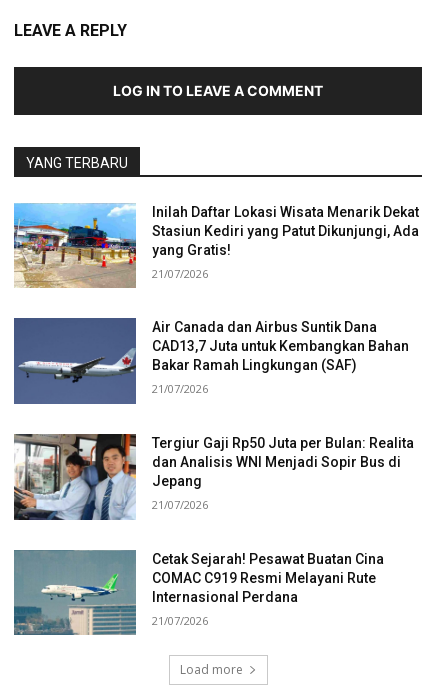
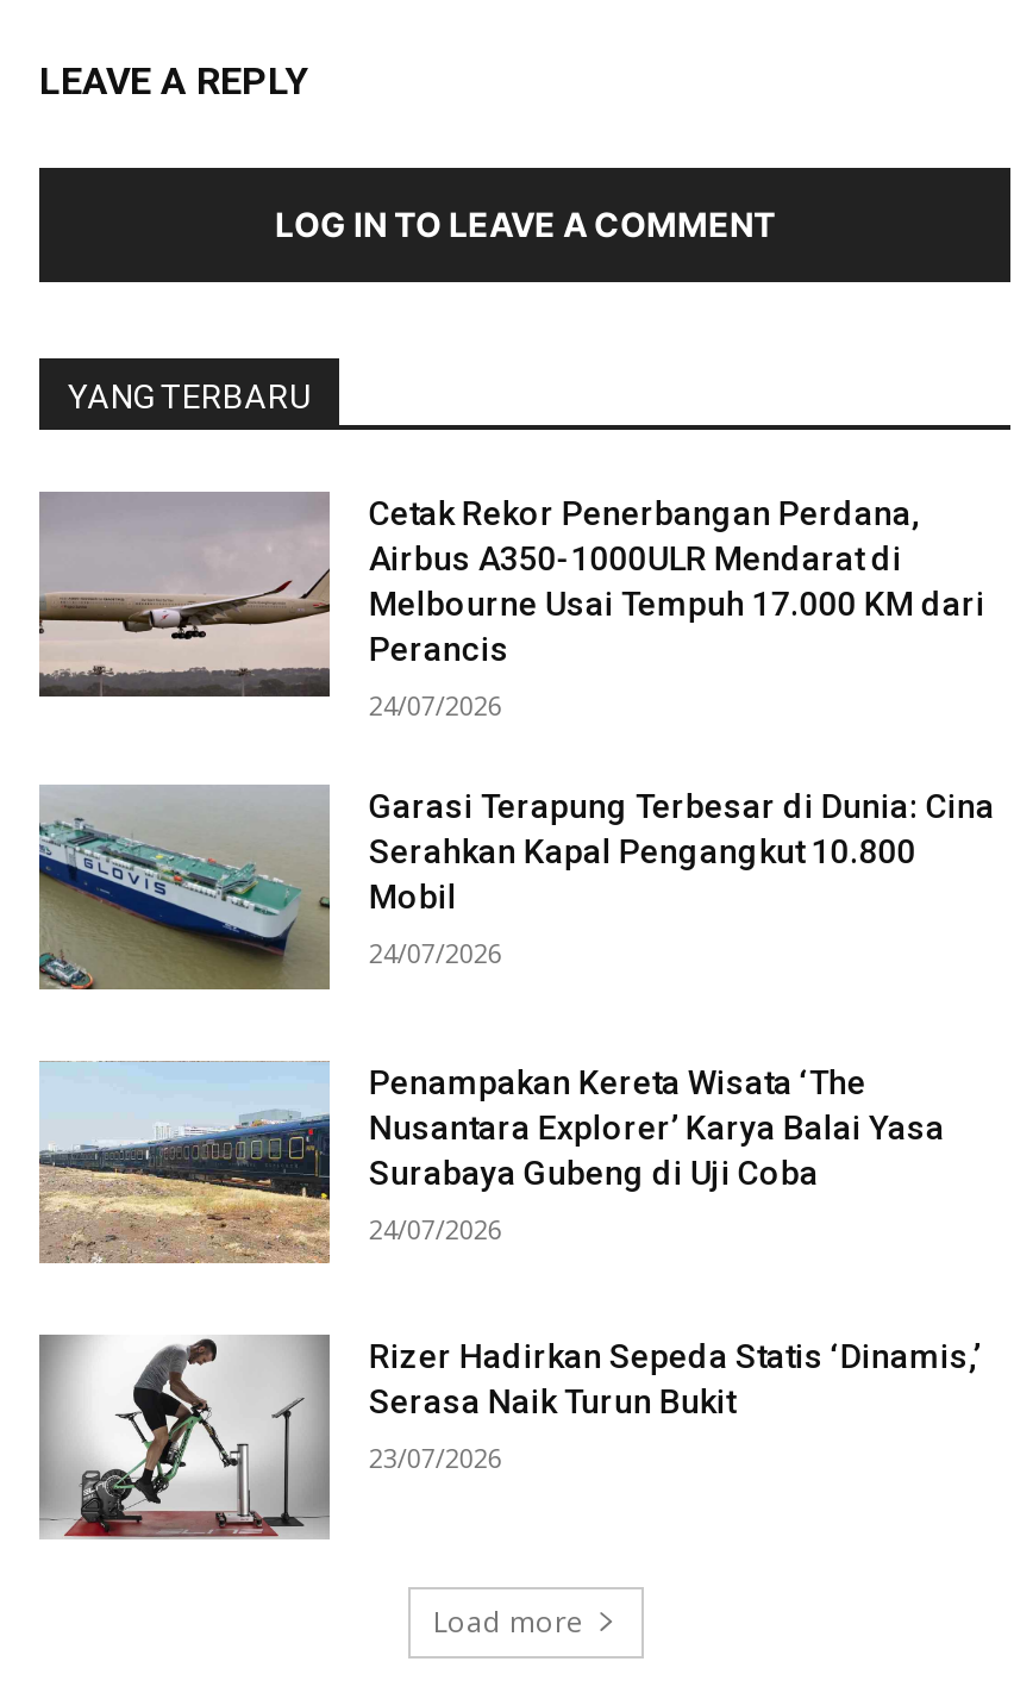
[13,203,419,289] [image] | Inilah Daftar Lokasi Wisata Menarik Dekat | Stasiun Kediri yang Patut Dikunjungi, Ada | yang Gratis! -> [37,489,985,699] [image] | Cetak Rekor Penerbangan Perdana, | Airbus A350-1000ULR Mendarat di | Melbourne Usai Tempuh 17.000 KM dari | Perancis
[152,266,208,281] 21/07/2026 -> [369,686,502,722] 24/07/2026
[14,317,409,405] [image] | Air Canada dan Airbus Suntik Dana | CAD13,7 Juta untuk Kembangkan Bahan | Bakar Ramah Lingkungan (SAF) -> [39,782,995,992] [image] | Garasi Terapung Terbesar di Dunia: Cina | Serahkan Kapal Pengangkut 10.800 | Mobil
[152,381,208,396] 21/07/2026 -> [369,934,502,970] 24/07/2026
[14,433,414,521] [image] | Tergiur Gaji Rp50 Juta per Bulan: Realita | dan Analisis WNI Menjadi Sopir Bus di | Jepang -> [37,1058,945,1263] [image] | Penampakan Kereta Wisata ‘The | Nusantara Explorer’ Karya Balai Yasa | Surabaya Gubeng di Uji Coba
[152,497,208,512] 21/07/2026 -> [369,1209,502,1245] 24/07/2026
[13,549,384,635] [image] | Cetak Sejarah! Pesawat Buatan Cina | COMAC C919 Resmi Melayani Rute | Internasional Perdana -> [39,1335,980,1539] [image] | Rizer Hadirkan Sepeda Statis ‘Dinamis,’ | Serasa Naik Turun Bukit
[152,613,208,628] 21/07/2026 -> [369,1439,502,1475] 23/07/2026

